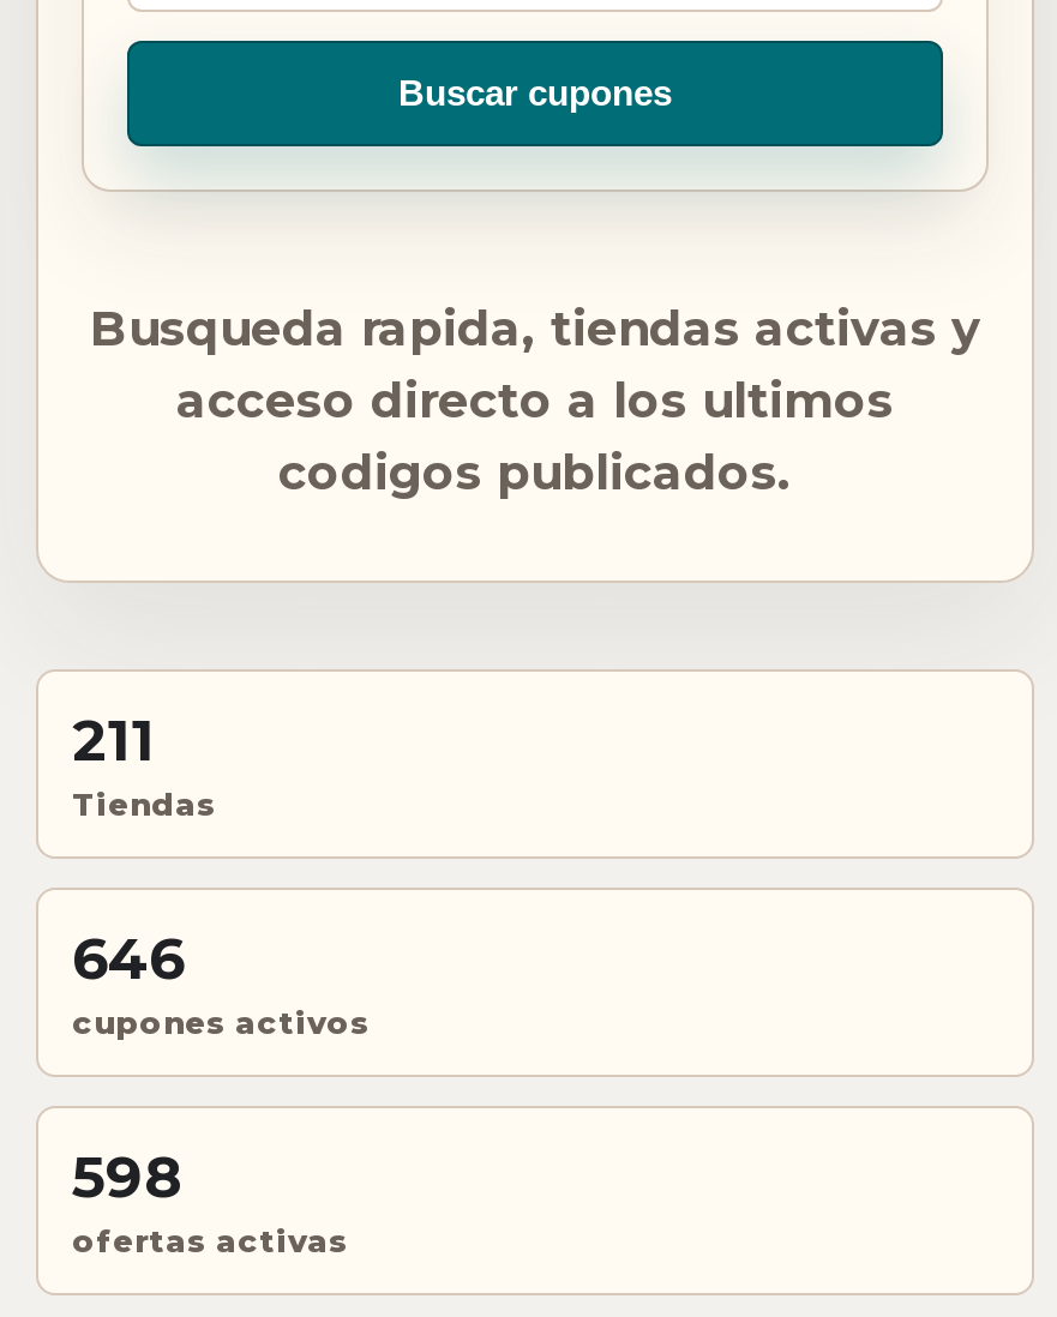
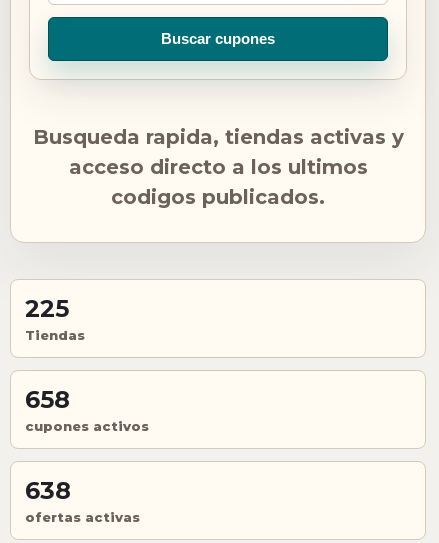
[72,705,156,775] 211 -> [25,294,69,323] 225
[72,923,185,993] 646 -> [25,385,70,414] 658
[72,1142,182,1211] 598 -> [25,476,71,505] 638

